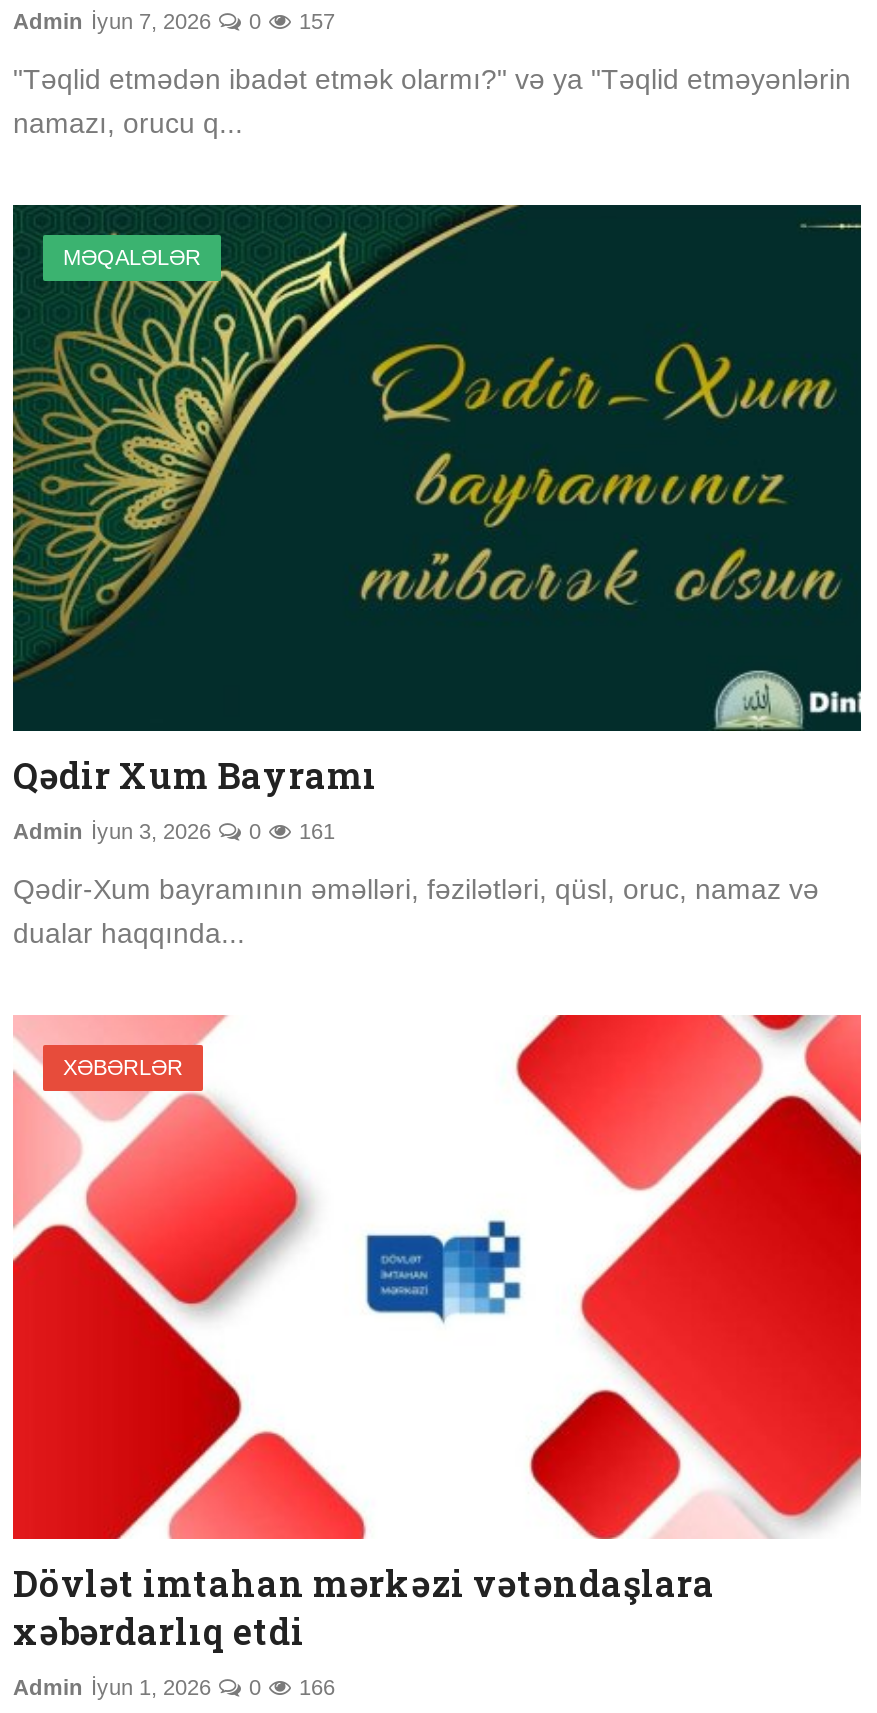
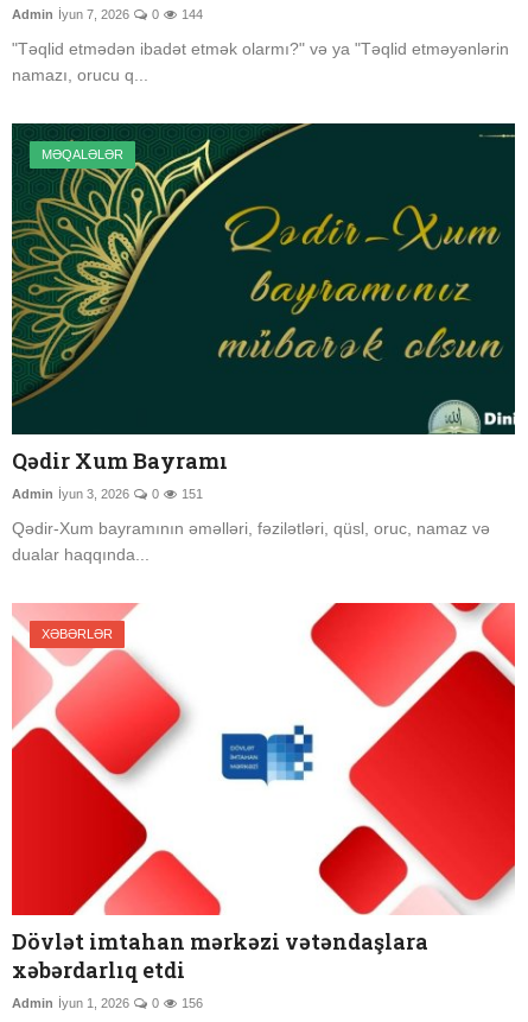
[13,9,335,33] Admin İyun 7, 2026 0 157 -> [12,7,203,21] Admin İyun 7, 2026 0 144
[13,818,335,842] Admin İyun 3, 2026 0 161 -> [12,487,203,501] Admin İyun 3, 2026 0 151
[13,1675,335,1699] Admin İyun 1, 2026 0 166 -> [12,995,203,1010] Admin İyun 1, 2026 0 156

